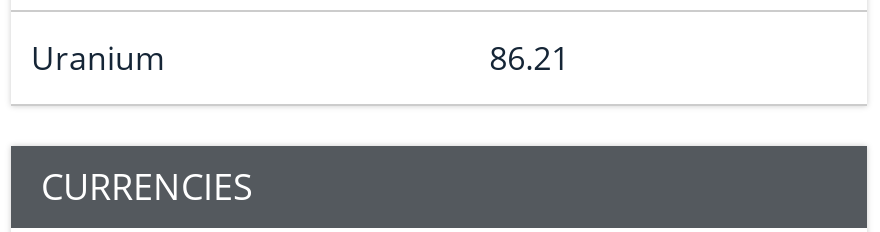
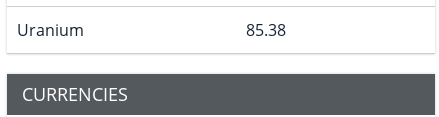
[489,36,569,80] 86.21 -> [246,19,286,41] 85.38

